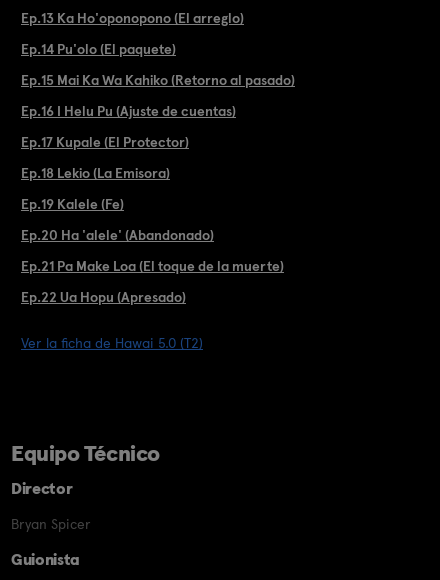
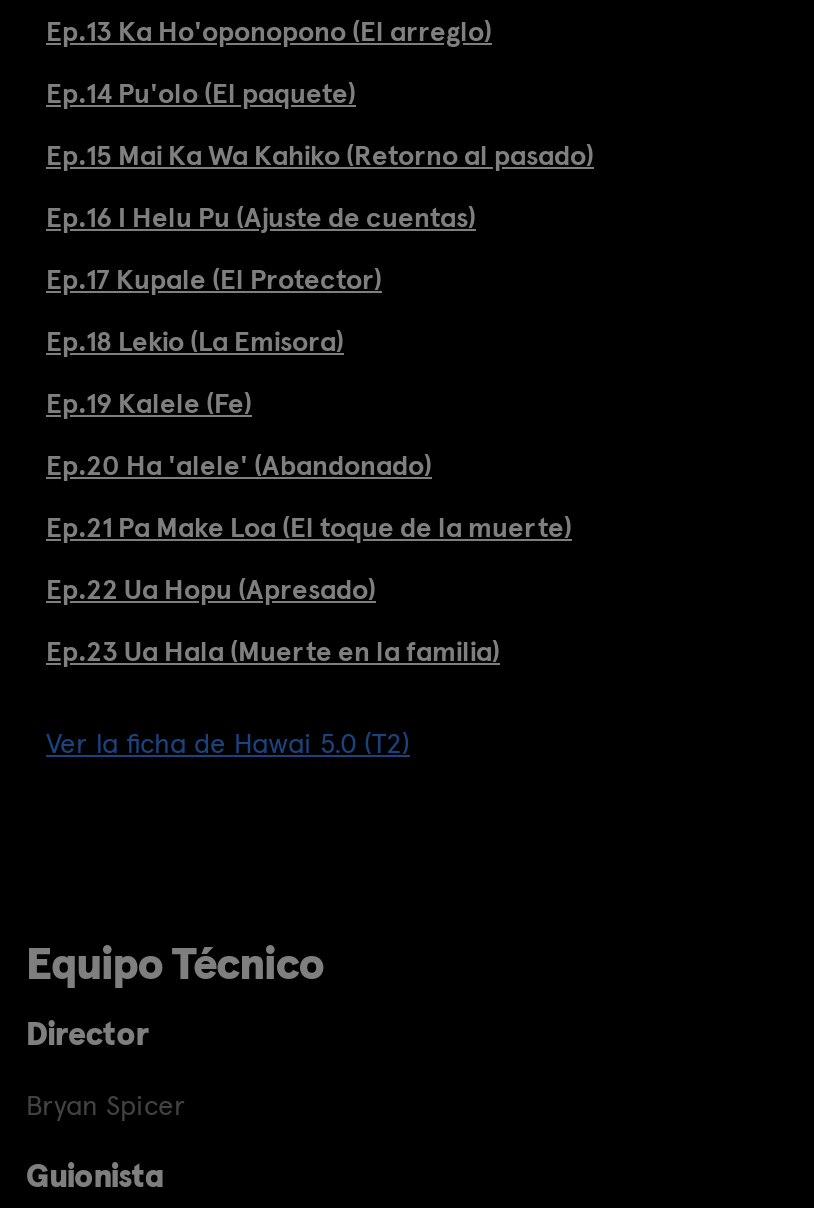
none -> [46,634,500,666] Ep.23 Ua Hala (Muerte en la familia)

